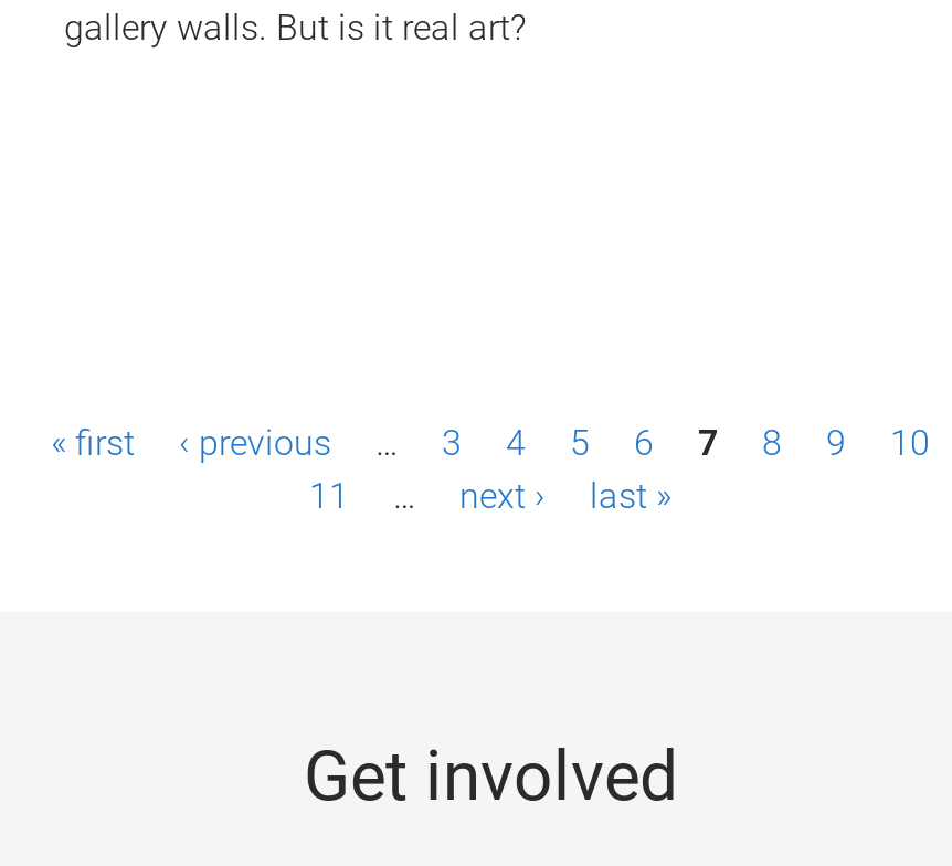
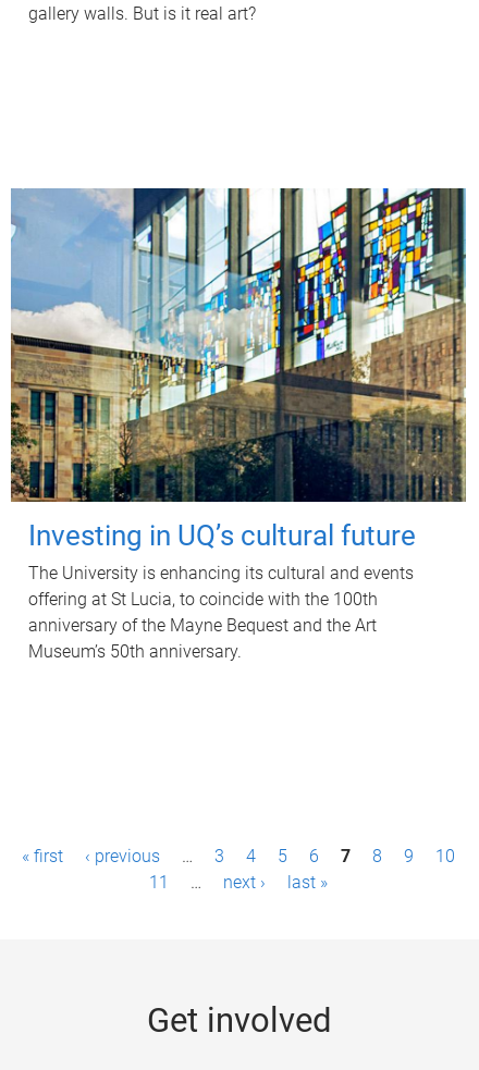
none -> [10,187,467,662] [image] | Investing in UQ’s cultural future | The University is enhancing its cultural and events | offering at St Lucia, to coincide with the 100th | anniversary of the Mayne Bequest and the Art | Museum’s 50th anniversary.

